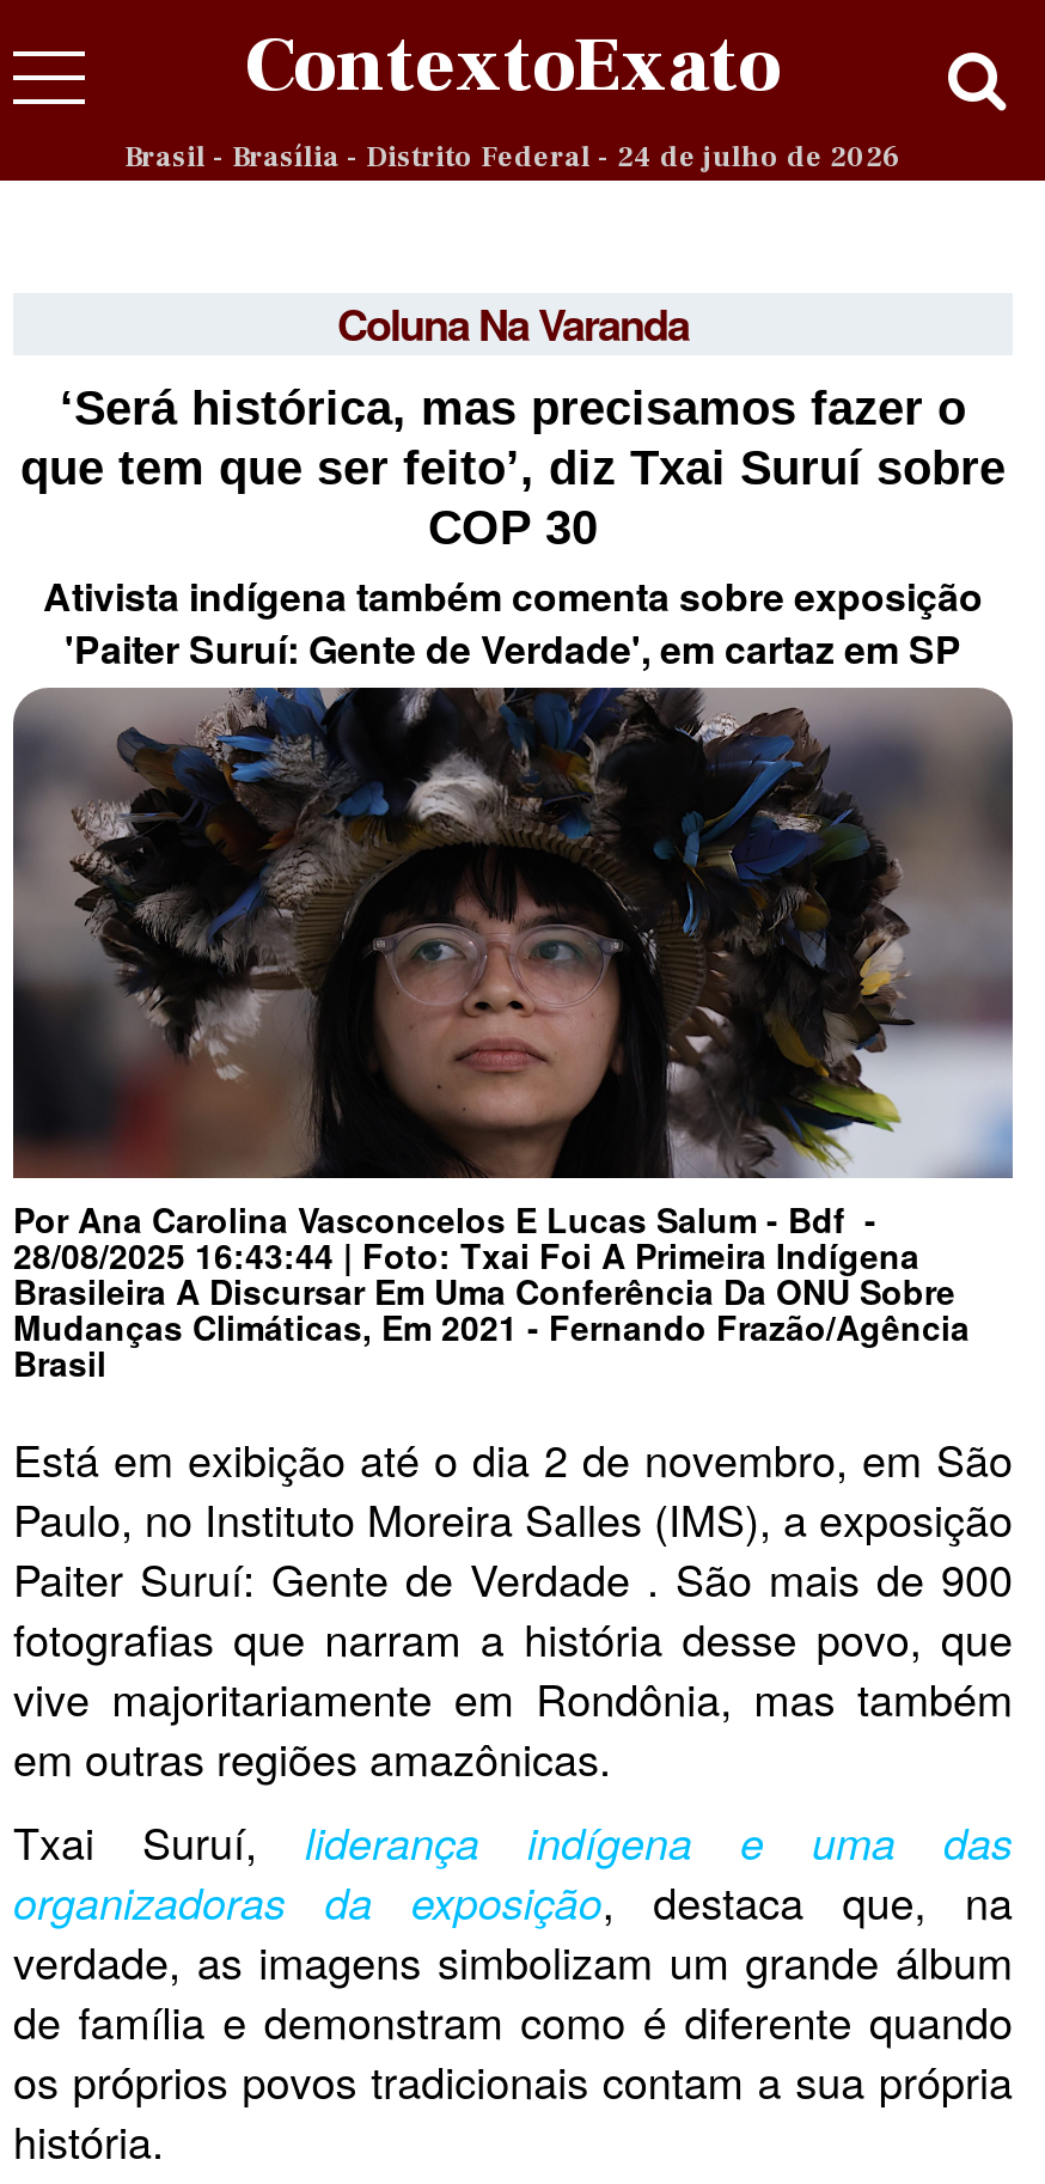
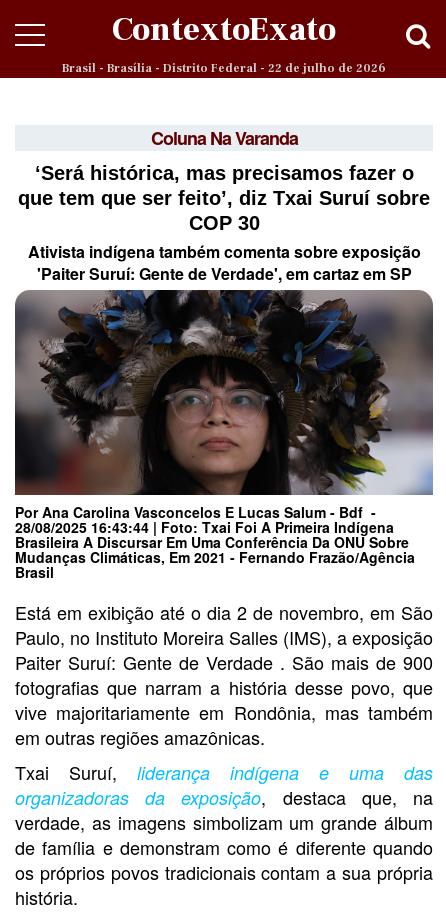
[124,140,902,176] Brasil - Brasília - Distrito Federal - 24 de julho de 2026 -> [62,61,386,76] Brasil - Brasília - Distrito Federal - 22 de julho de 2026

